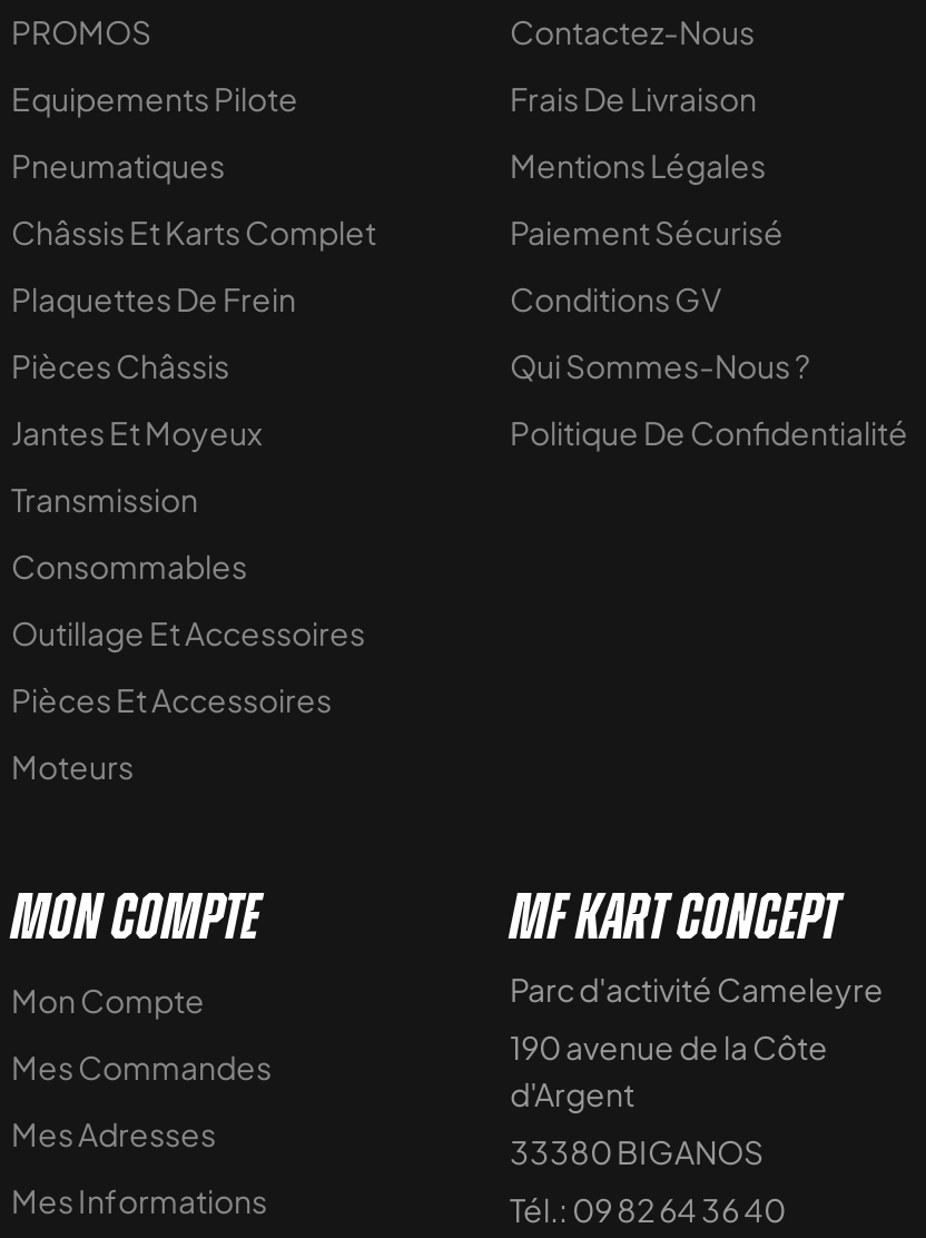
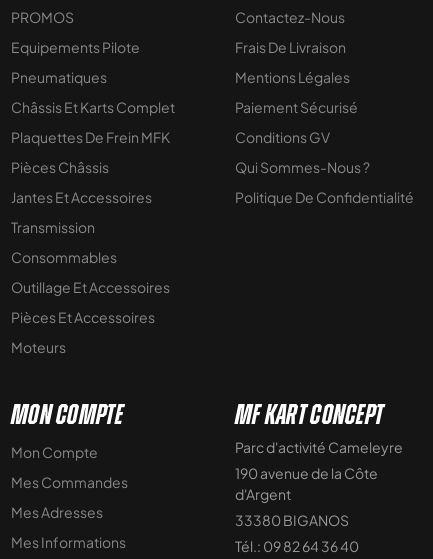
[11,278,296,318] Plaquettes De Frein -> [11,128,170,146] Plaquettes De Frein MFK
[11,411,263,452] Jantes Et Moyeux -> [11,188,152,206] Jantes Et Accessoires

